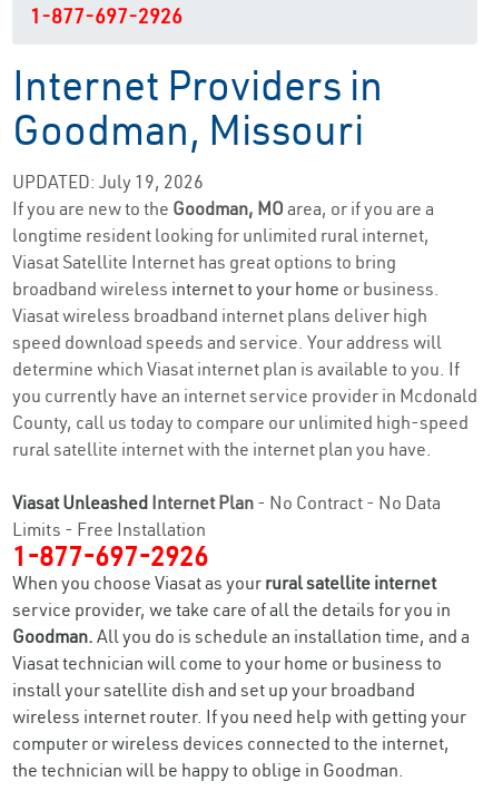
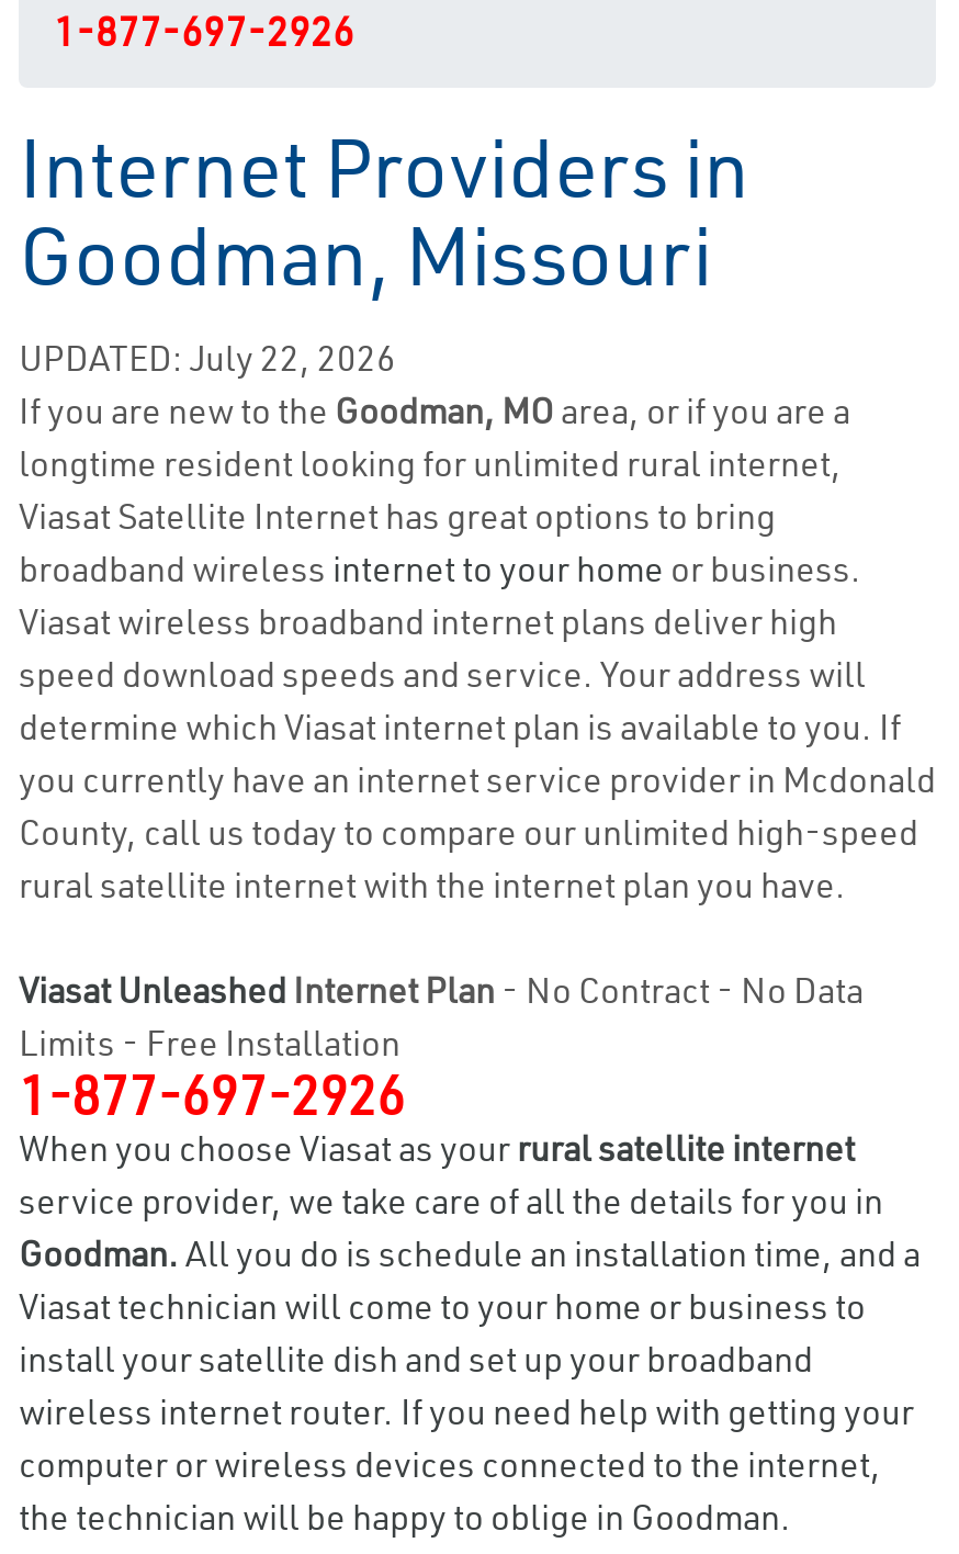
[12,170,204,193] UPDATED: July 19, 2026 -> [19,336,396,380] UPDATED: July 22, 2026

